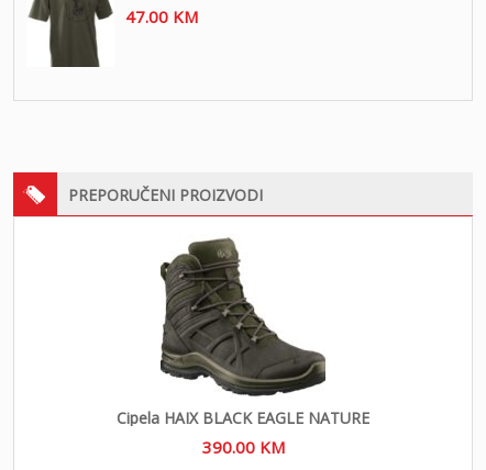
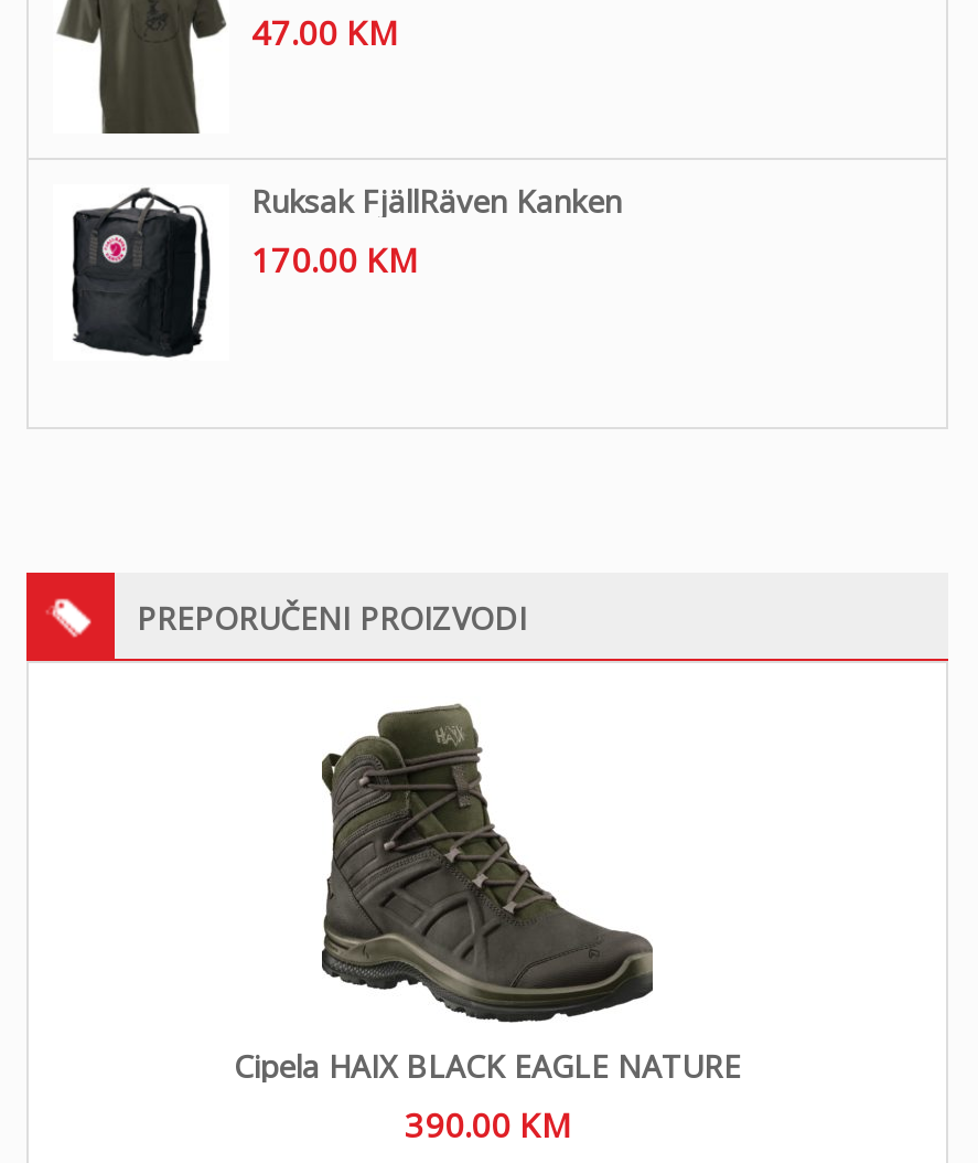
none -> [71,180,622,362] [image] | Ruksak FjällRäven Kanken | 170.00 KM

